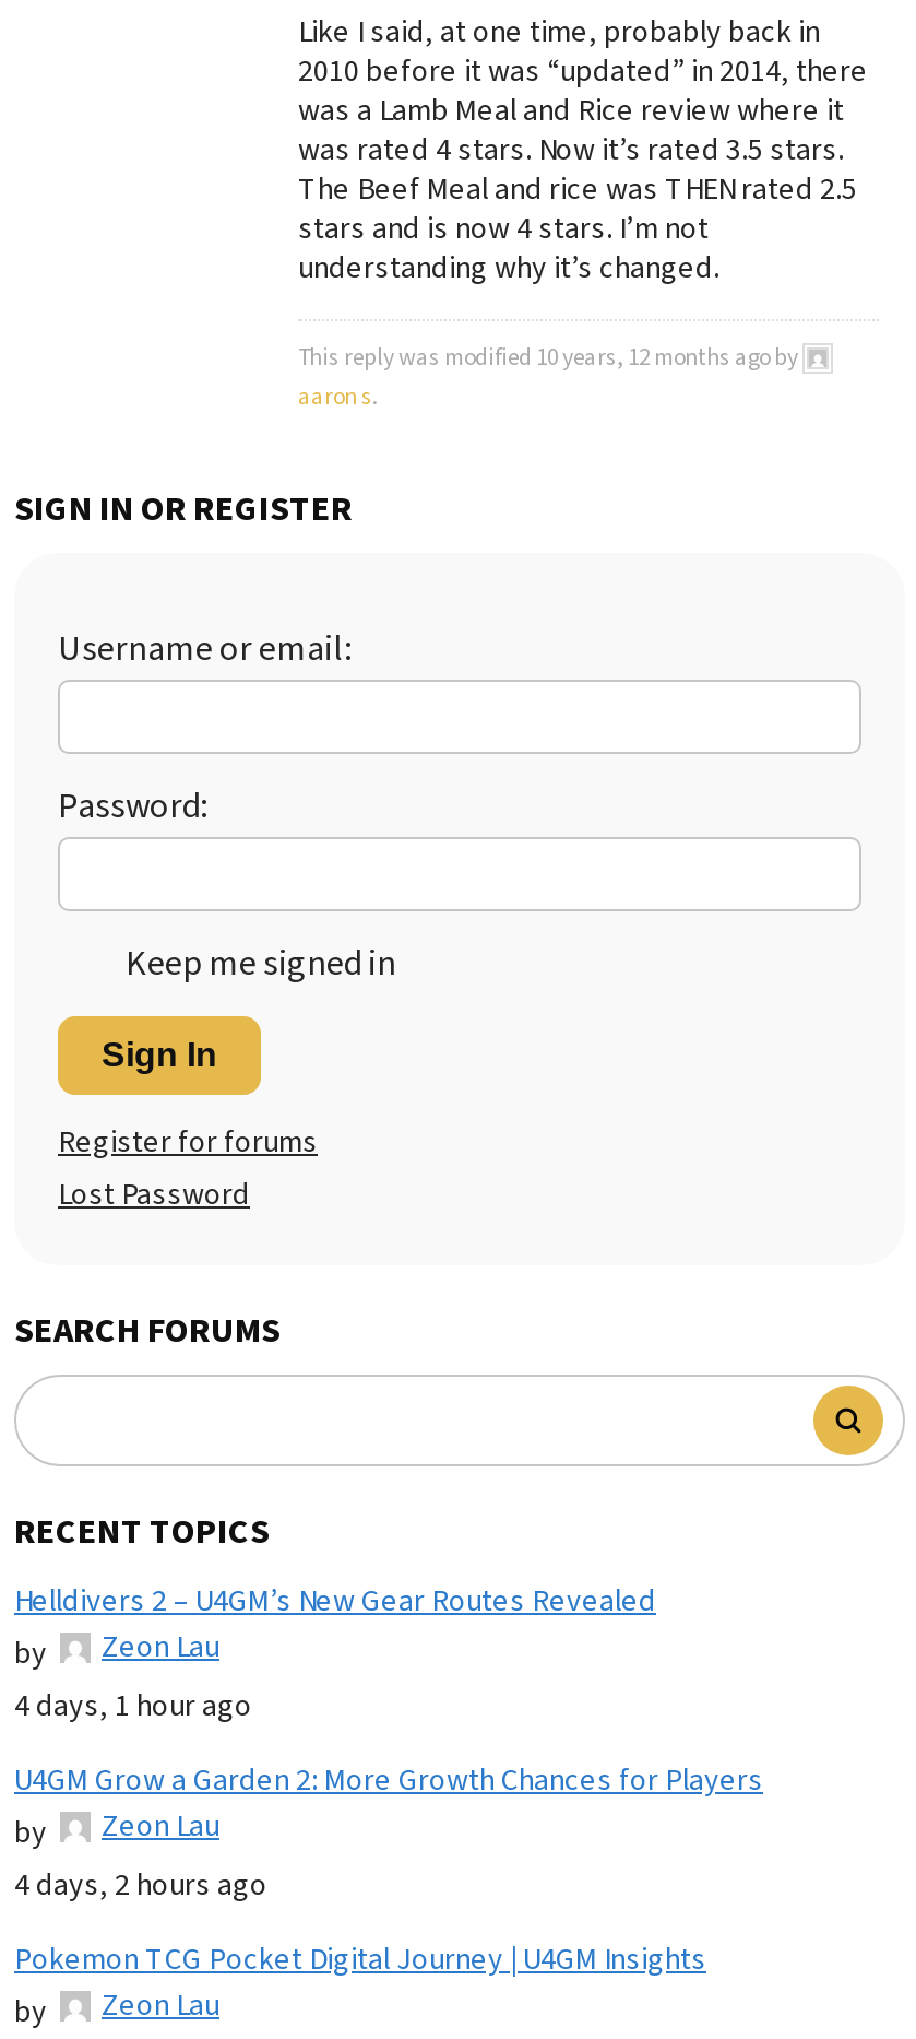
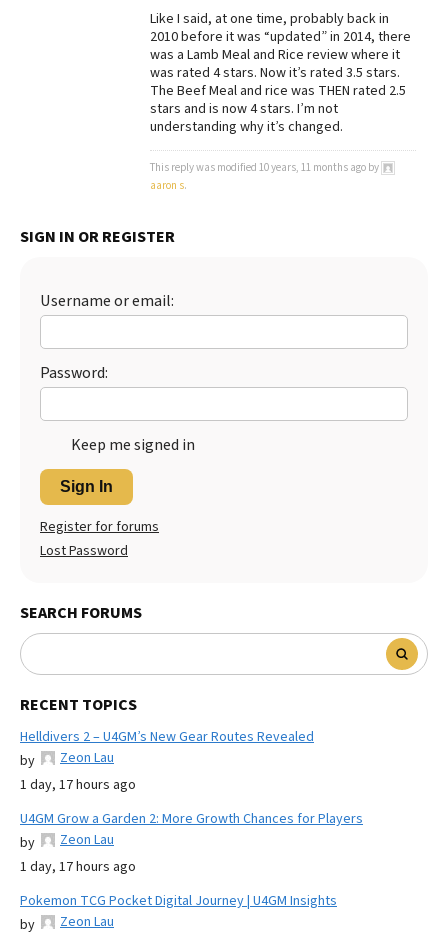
[298,340,802,373] This reply was modified 10 years, 12 months ago by -> [150,160,381,175] This reply was modified 10 years, 11 months ago by
[14,1684,252,1728] 4 days, 1 hour ago -> [20,775,136,795] 1 day, 17 hours ago
[14,1864,267,1907] 4 days, 2 hours ago -> [20,857,136,877] 1 day, 17 hours ago

